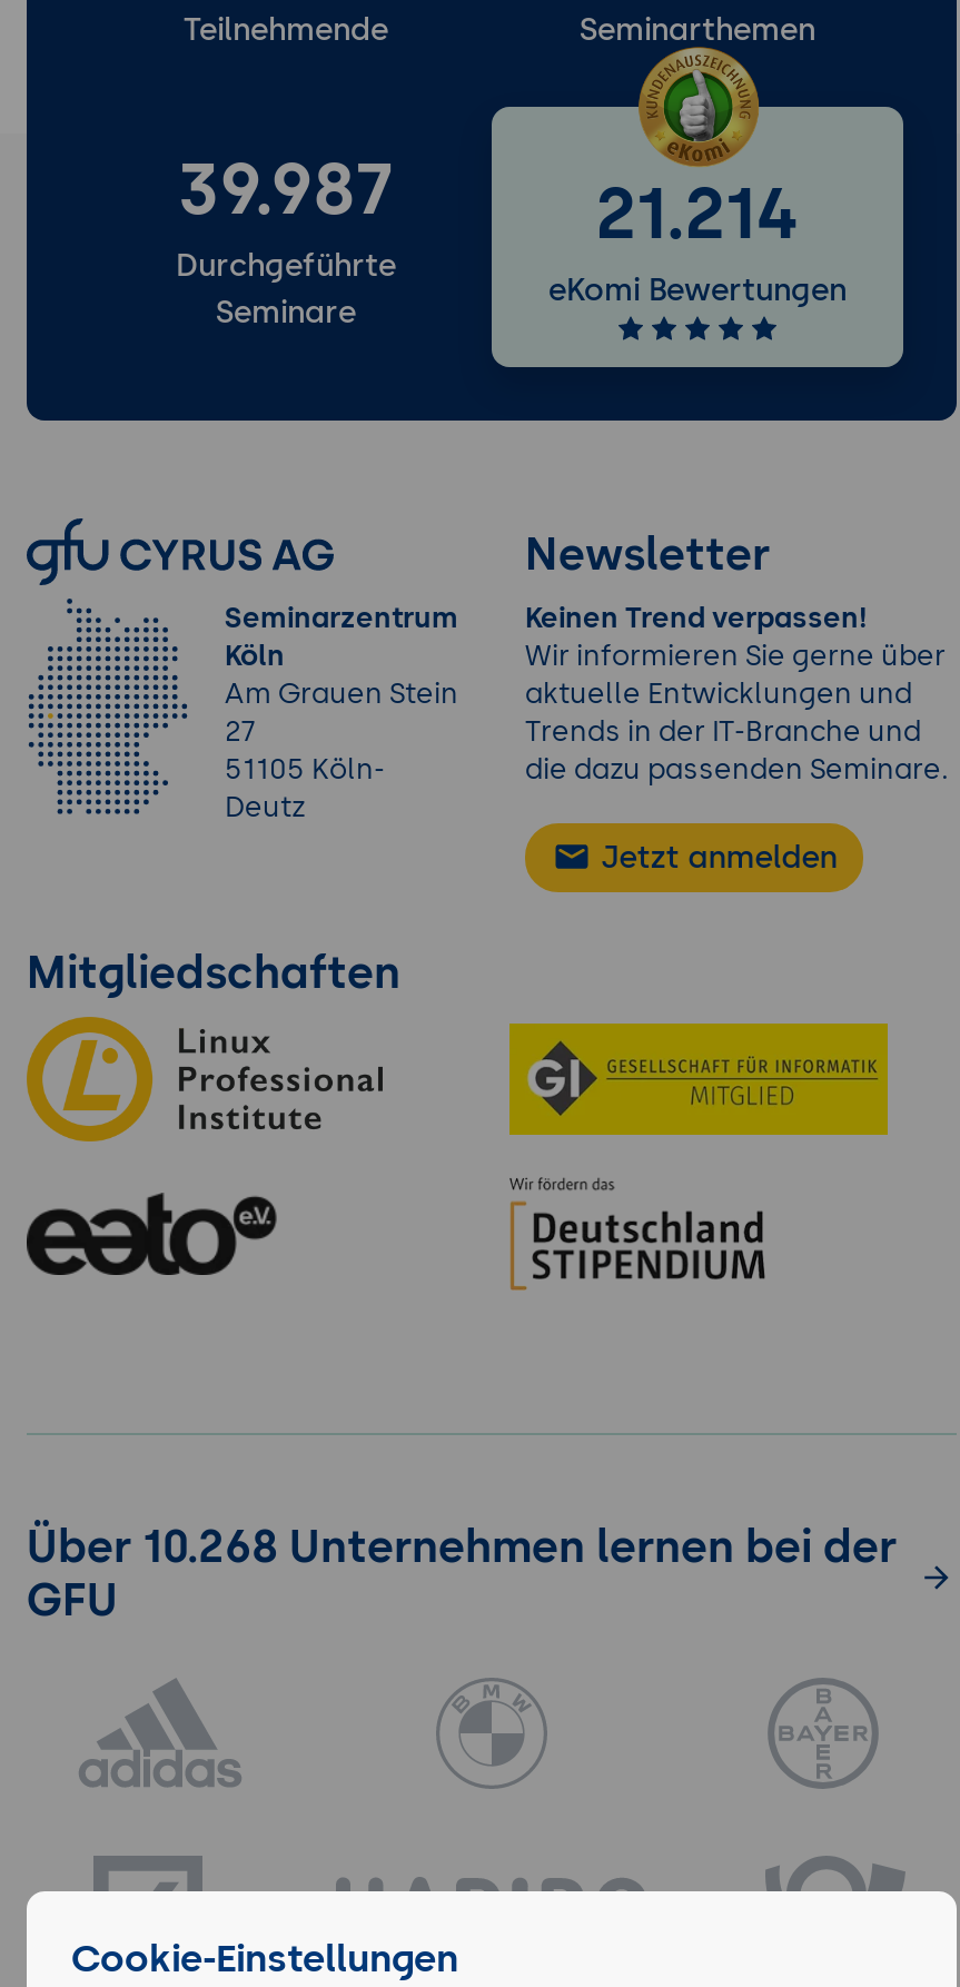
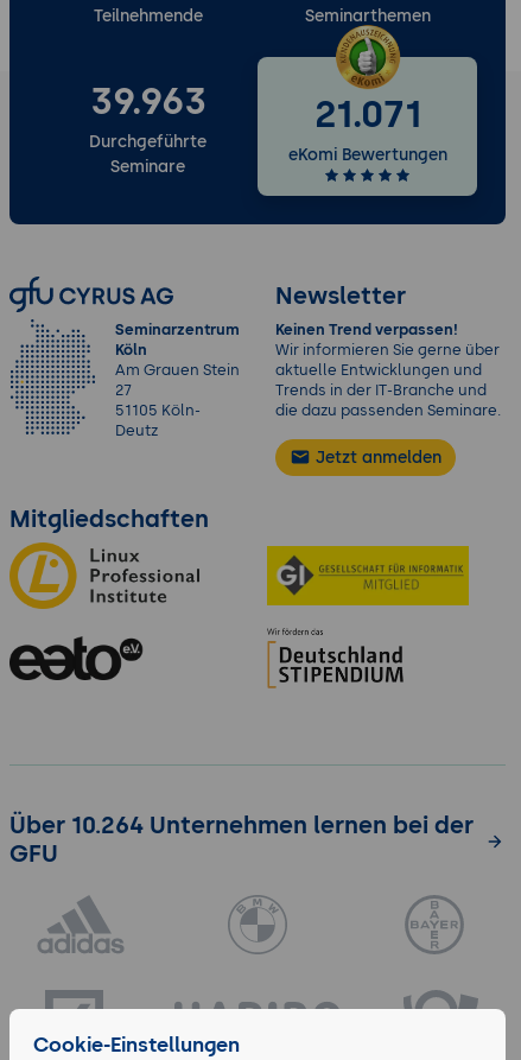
[177,148,395,233] 39.987 -> [90,79,206,124] 39.963
[595,171,800,256] 21.214 -> [314,91,421,137] 21.071
[27,1520,897,1573] Über 10.268 Unternehmen lernen bei der -> [9,811,474,839] Über 10.264 Unternehmen lernen bei der

